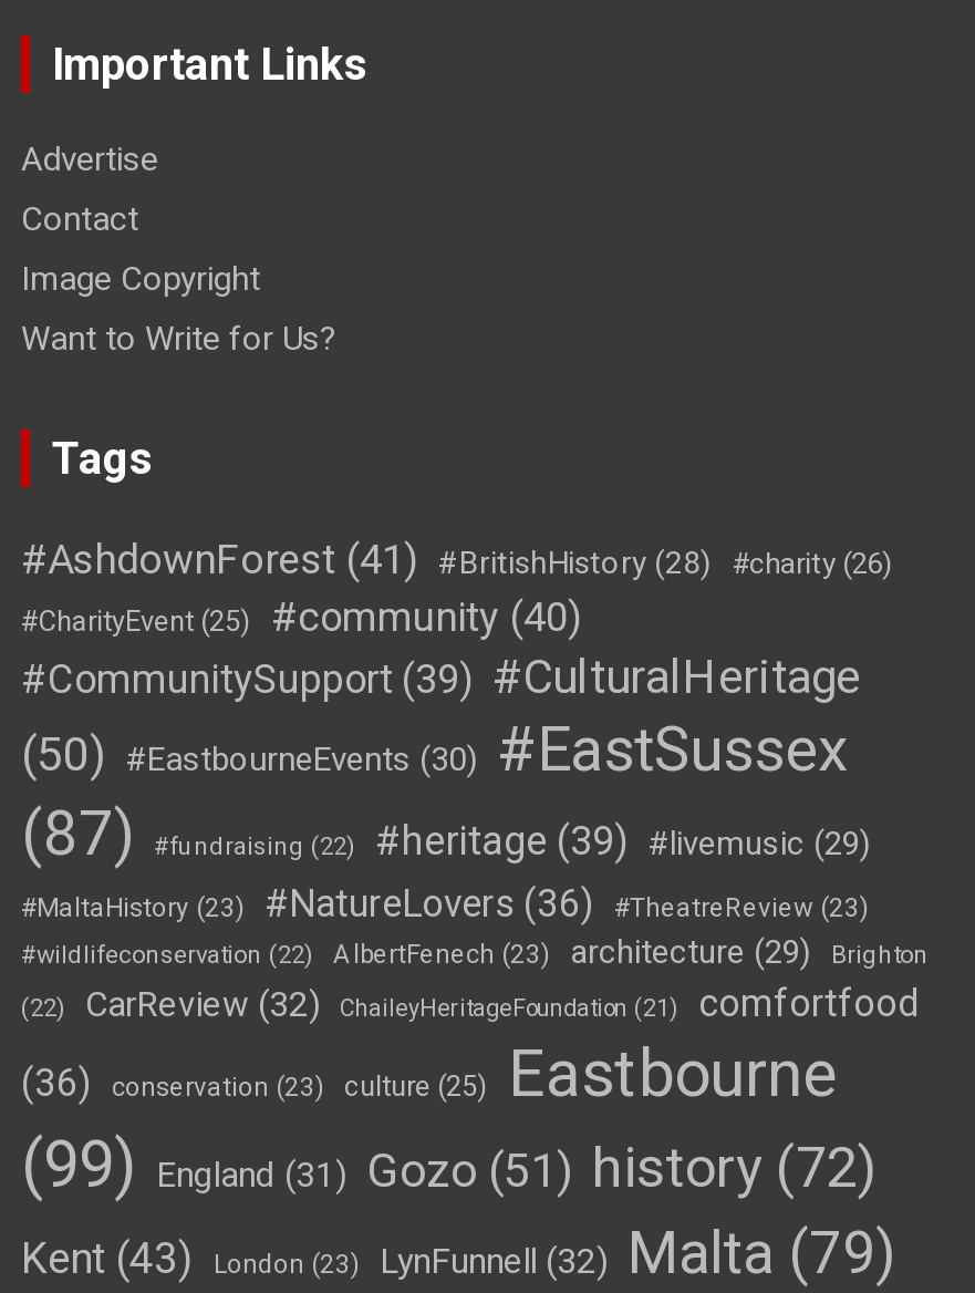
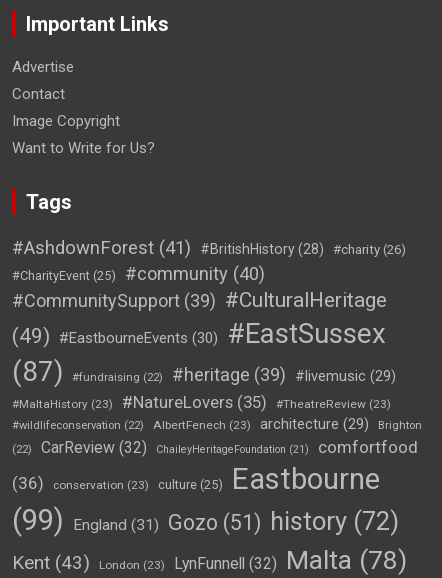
[21,712,849,786] (50) #EastbourneEvents (30) #EastSussex -> [12,317,386,350] (49) #EastbourneEvents (30) #EastSussex
[265,881,594,925] #NatureLovers (36) -> [122,392,267,412] #NatureLovers (35)
[380,1217,895,1286] LynFunnell (32) Malta (79) -> [174,544,407,575] LynFunnell (32) Malta (78)

